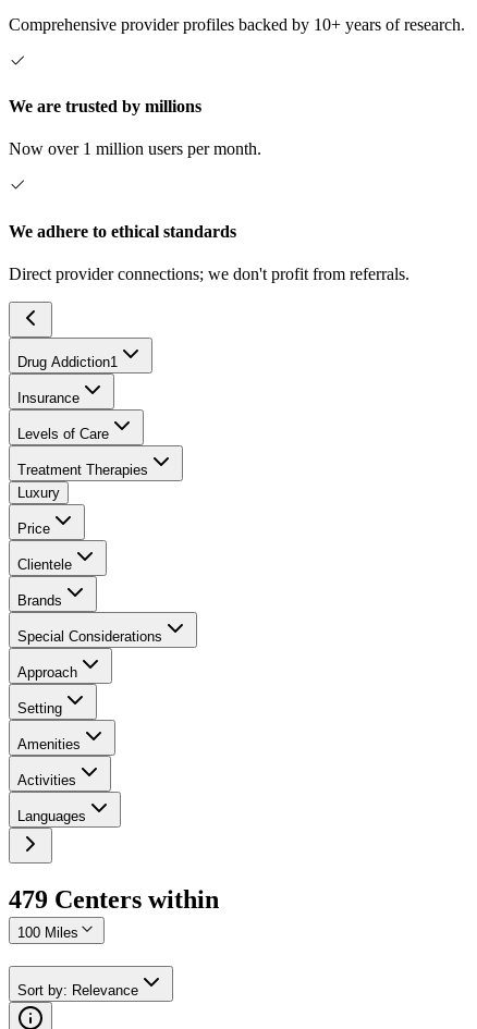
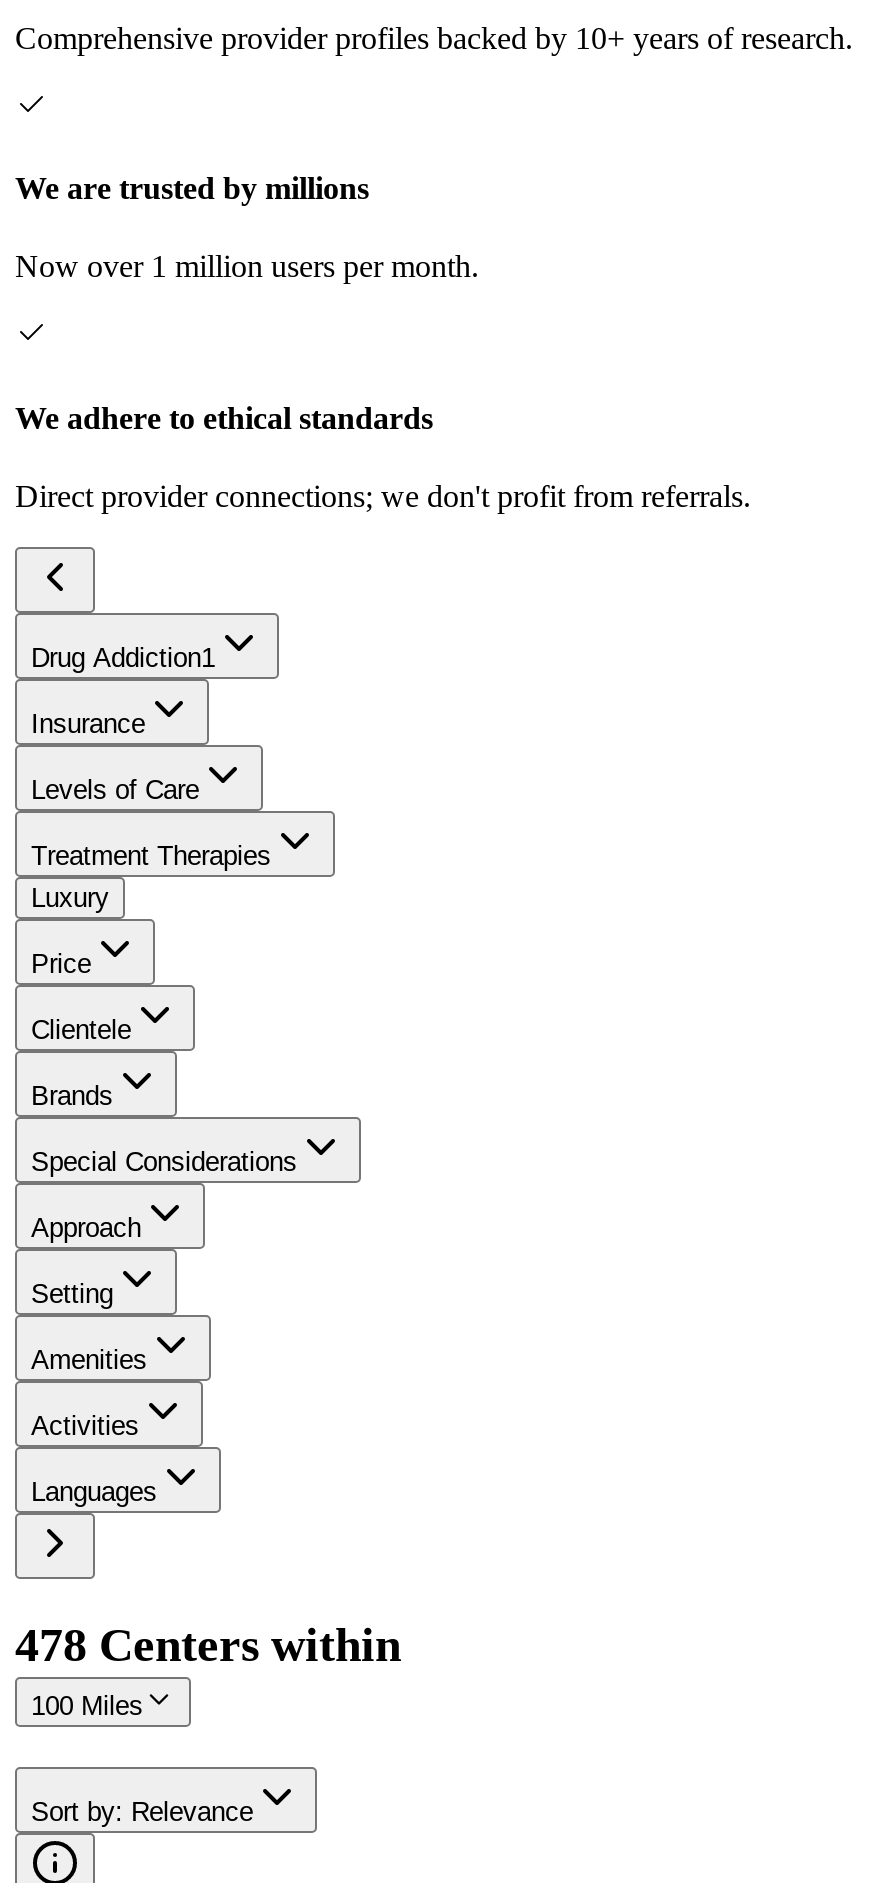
[9,885,219,913] 479 Centers within -> [15,1618,401,1670] 478 Centers within

